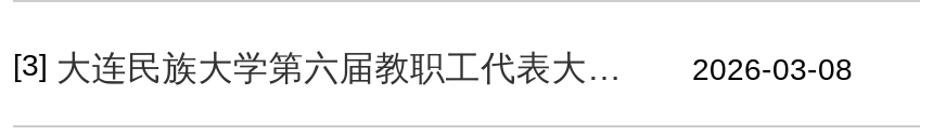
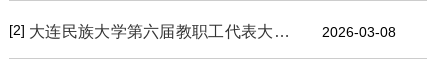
[13,48,56,83] [3] -> [9,22,29,38] [2]

